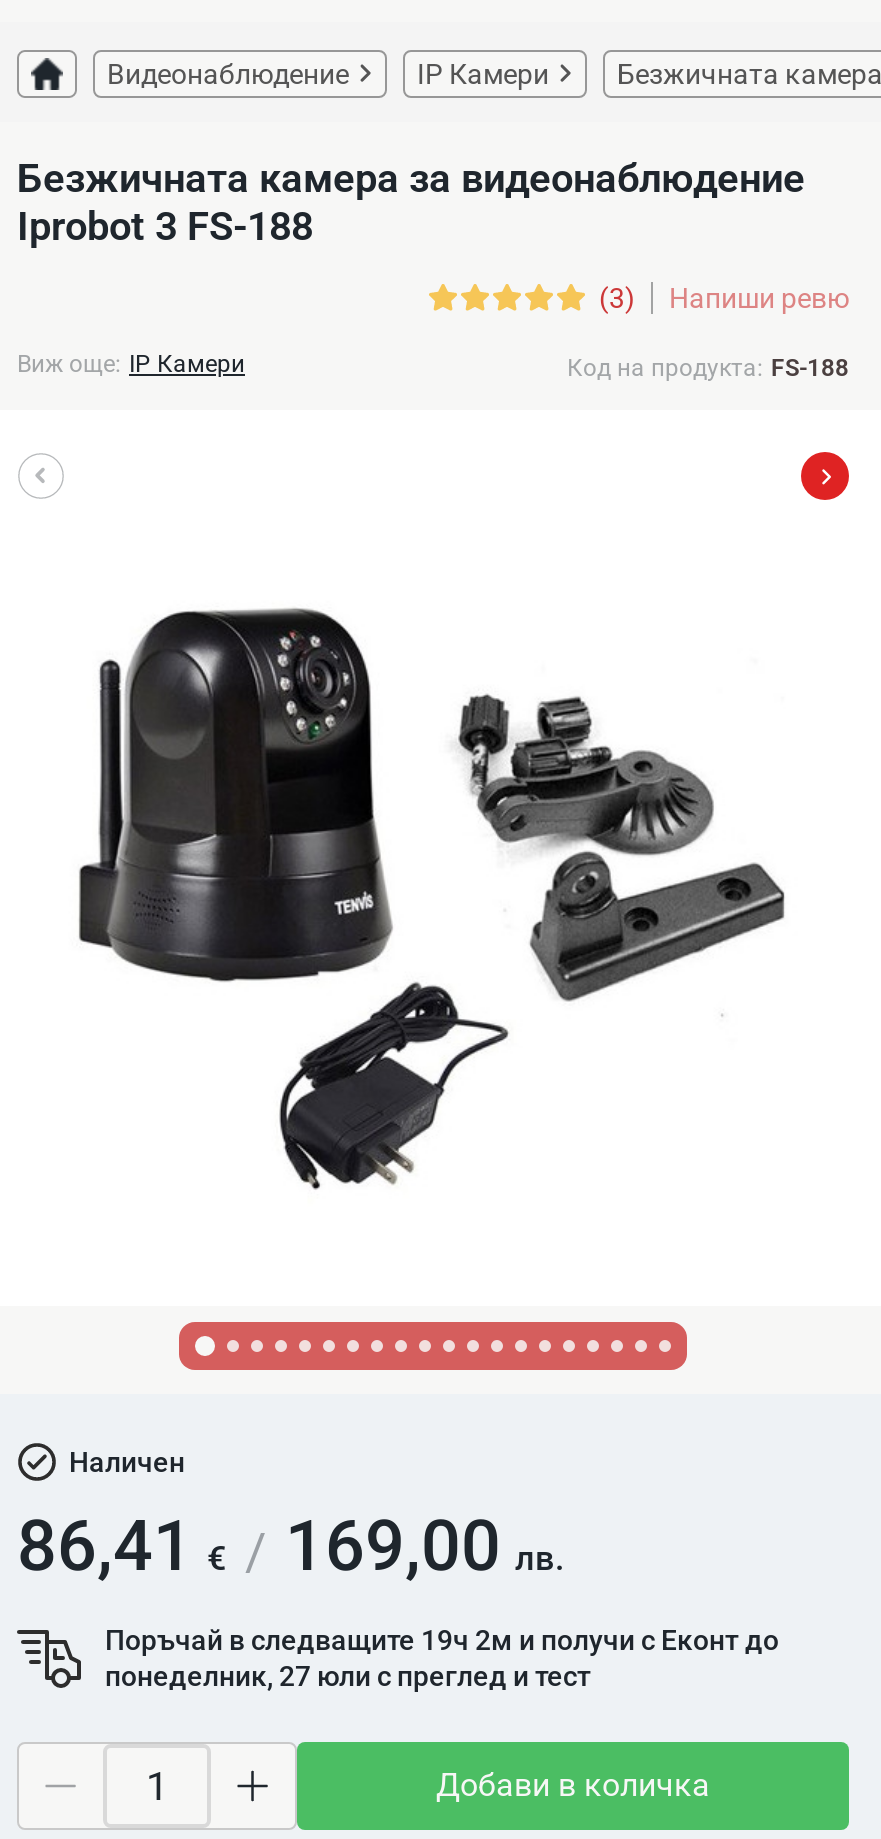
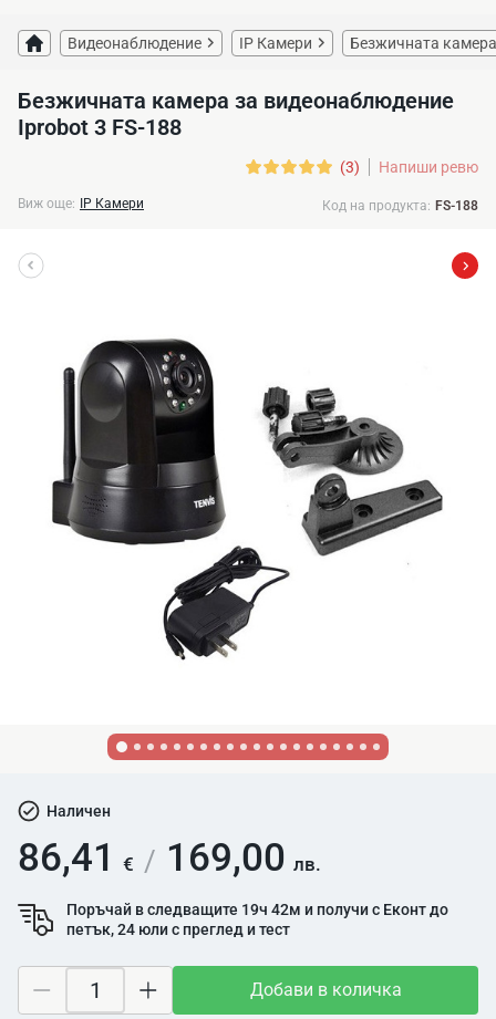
[105,1624,779,1656] Поръчай в следващите 19ч 2м и получи с Еконт до -> [66,901,448,918] Поръчай в следващите 19ч 42м и получи с Еконт до
[105,1660,591,1692] понеделник, 27 юли с преглед и тест -> [66,921,290,938] петък, 24 юли с преглед и тест

